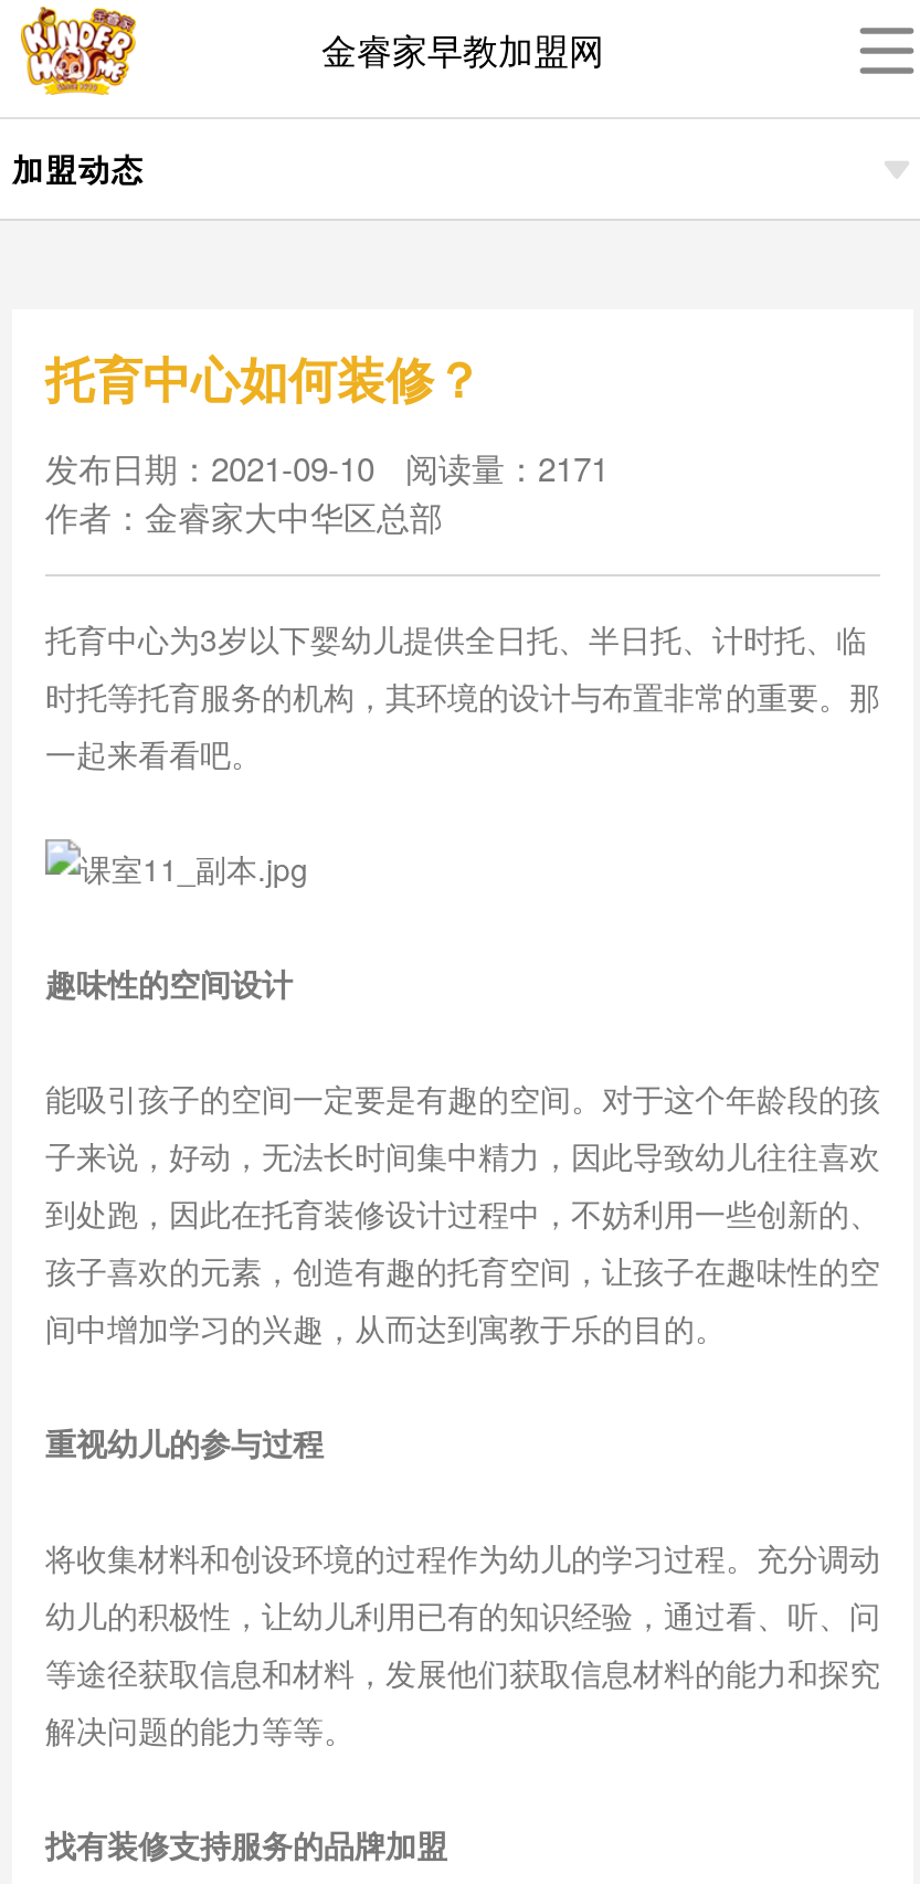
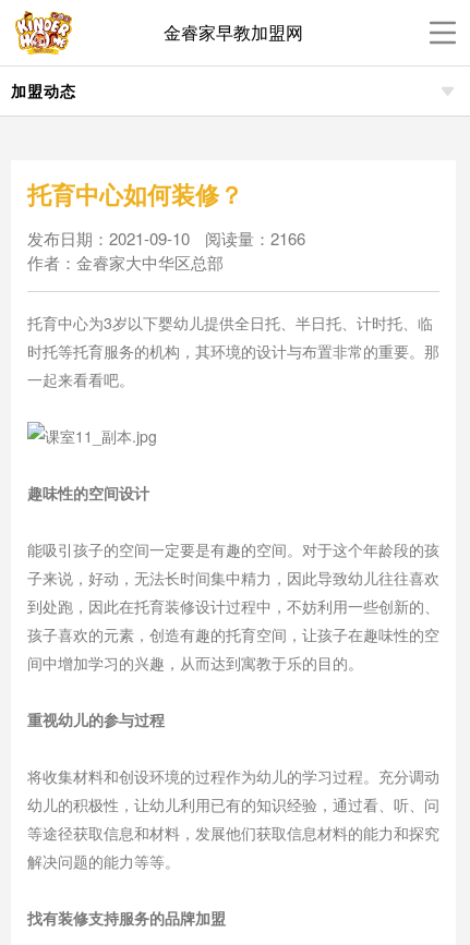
[45,444,609,490] 发布日期：2021-09-10 阅读量：2171 -> [27,227,305,250] 发布日期：2021-09-10 阅读量：2166

